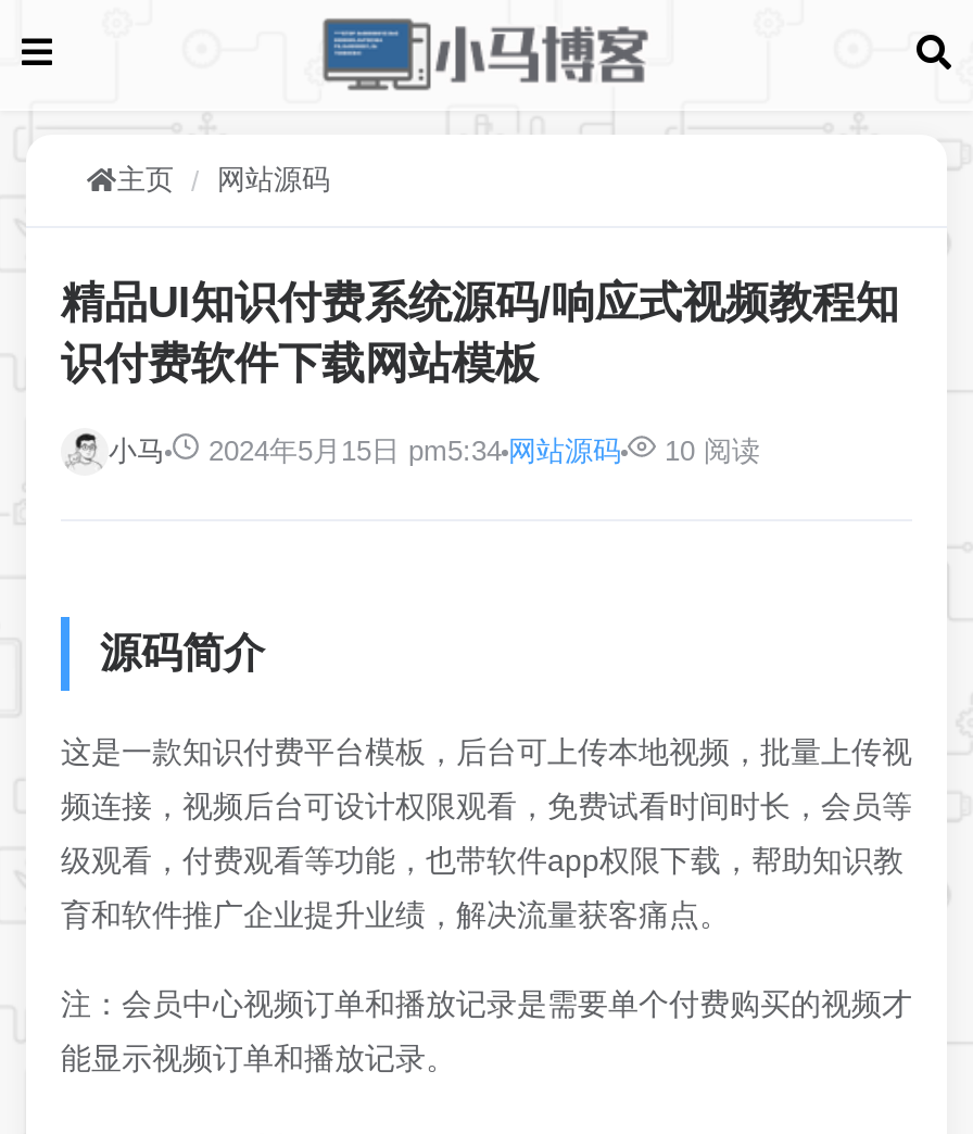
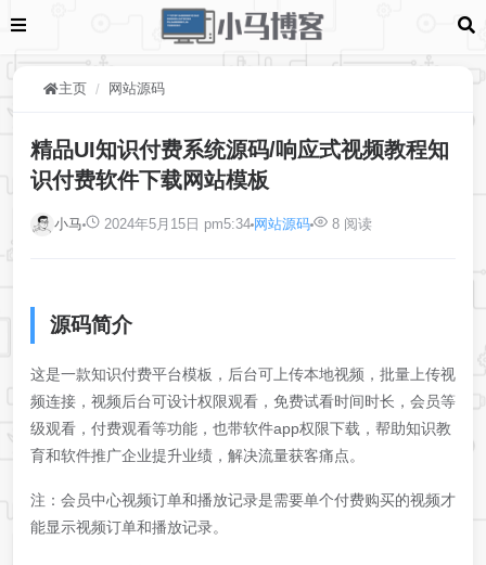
[109,434,760,467] 小马 2024年5月15日 pm5:34 网站源码 10 阅读 -> [54,216,372,232] 小马 2024年5月15日 pm5:34 网站源码 8 阅读

